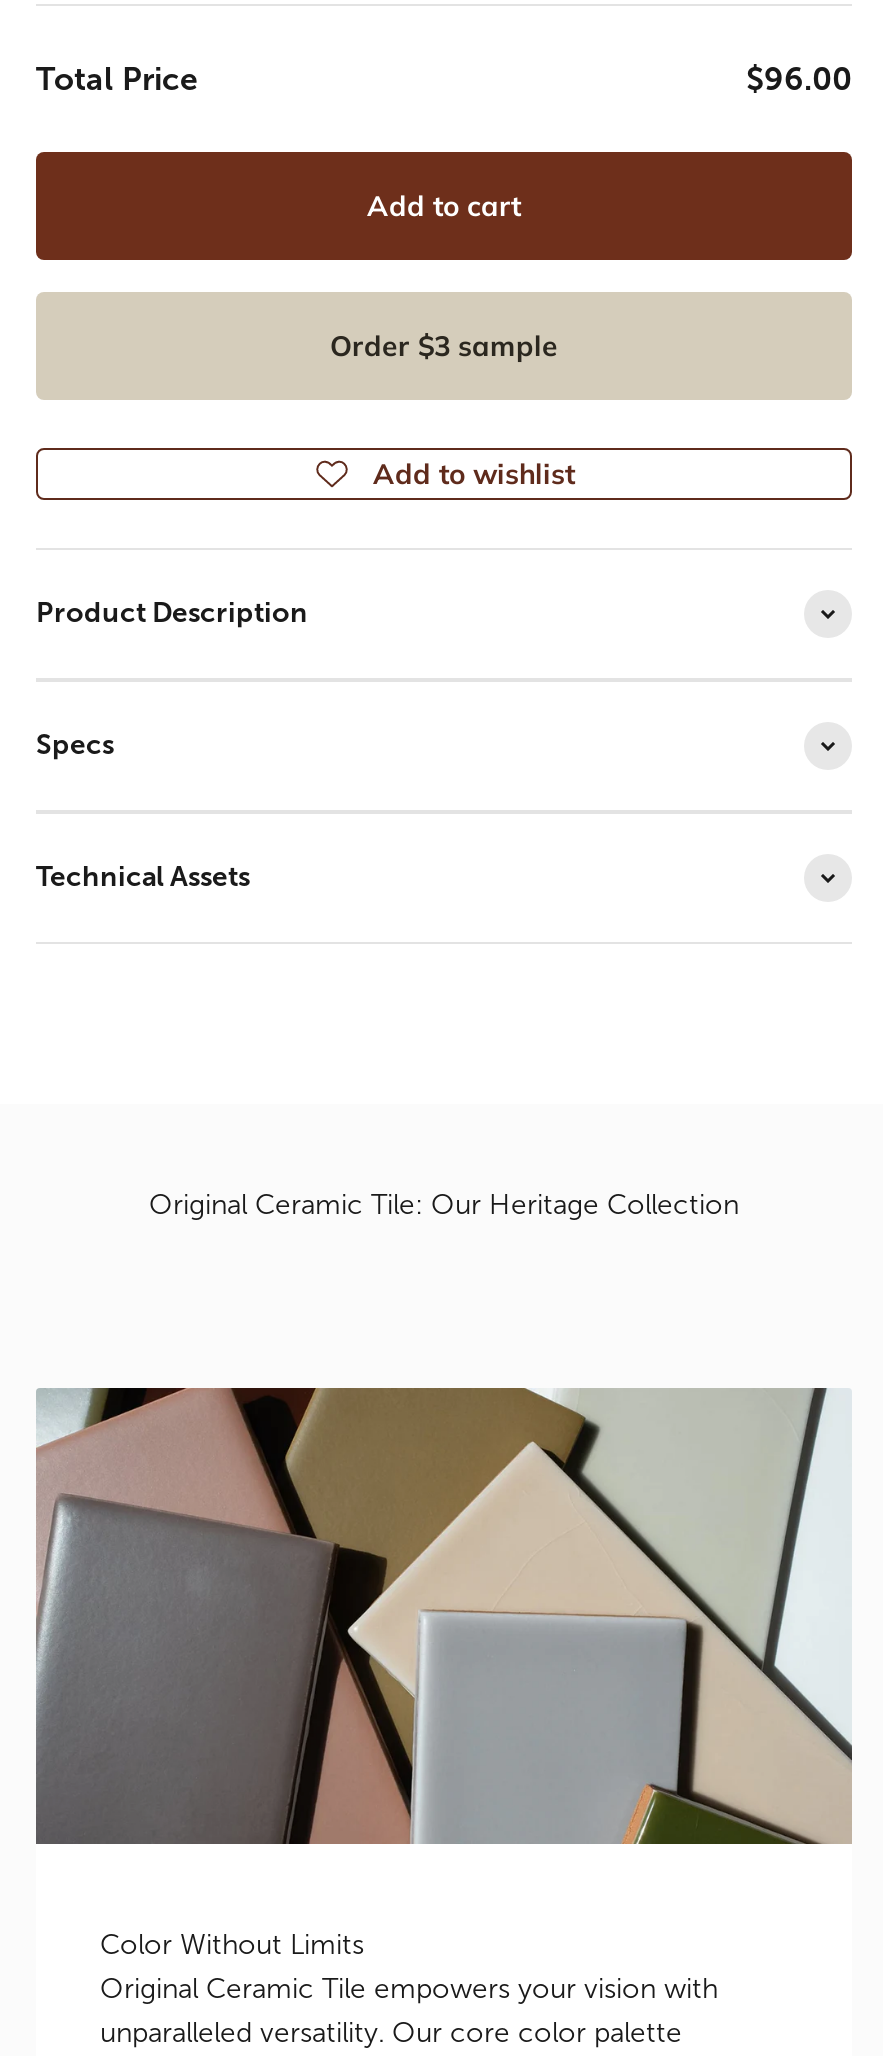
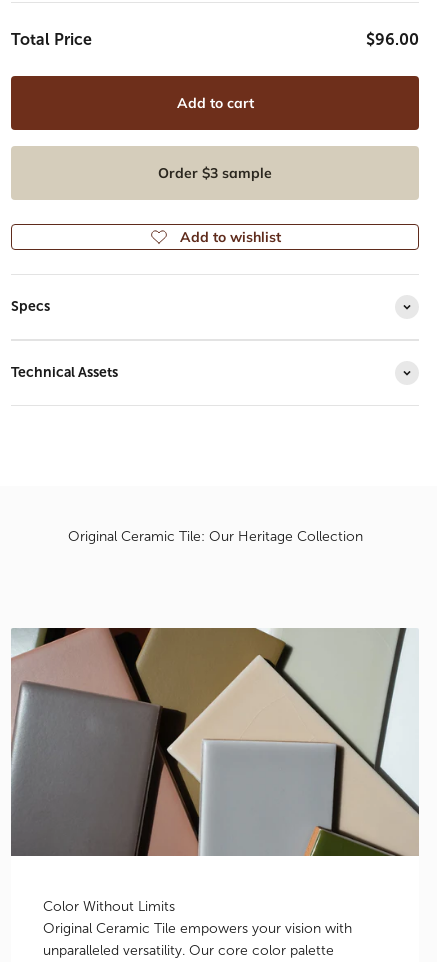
[36,595,308,629] Product Description -> none

